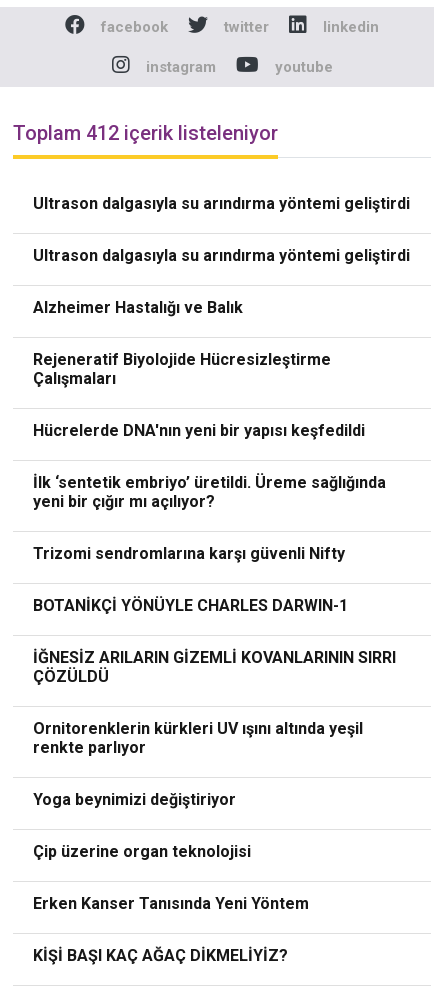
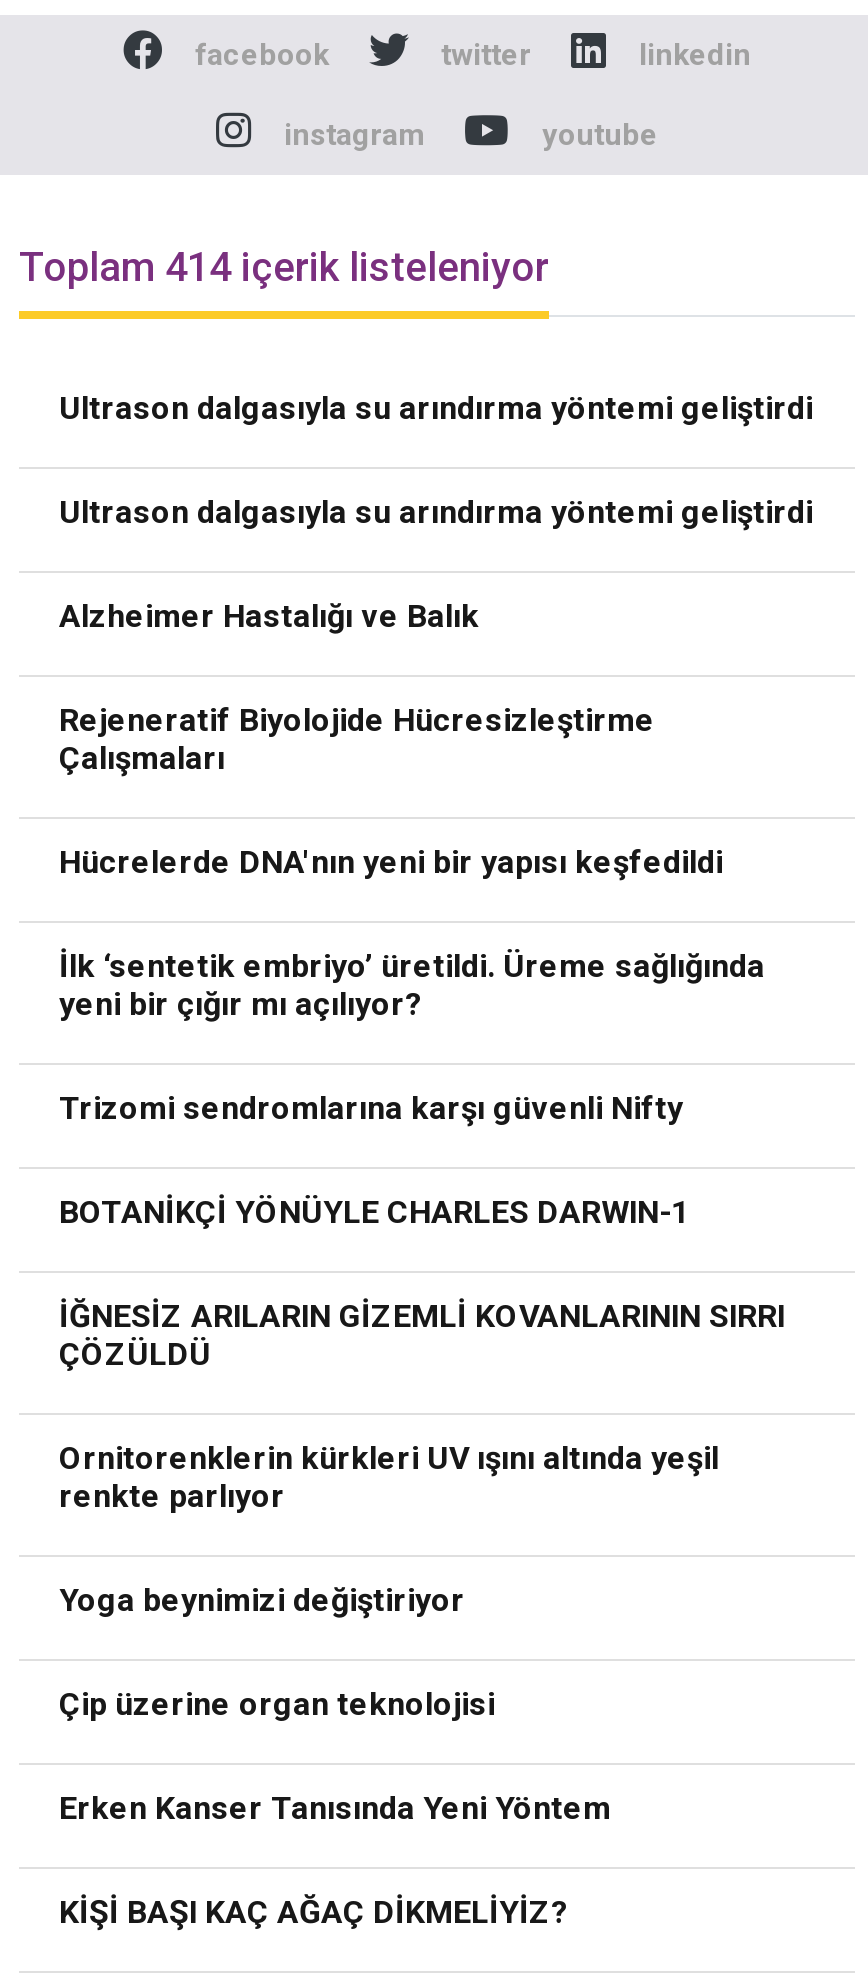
[13,121,278,145] Toplam 412 içerik listeleniyor -> [19,244,549,292] Toplam 414 içerik listeleniyor

